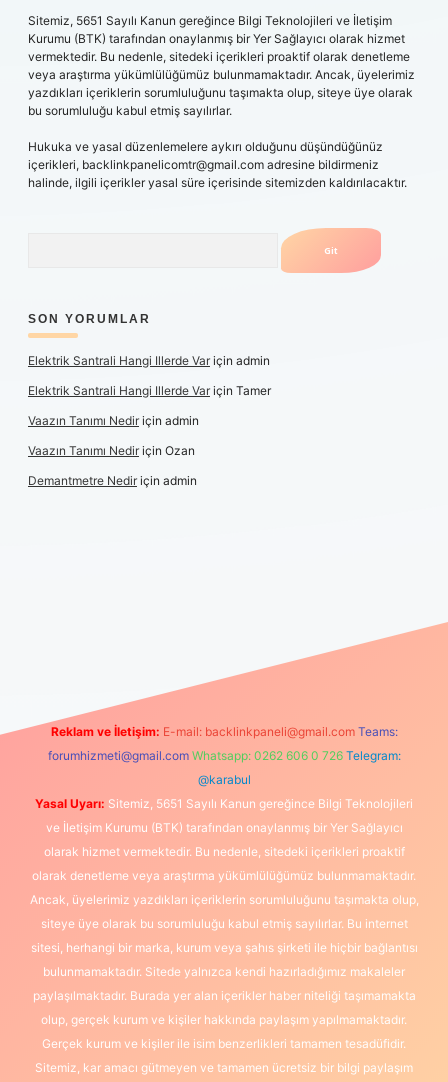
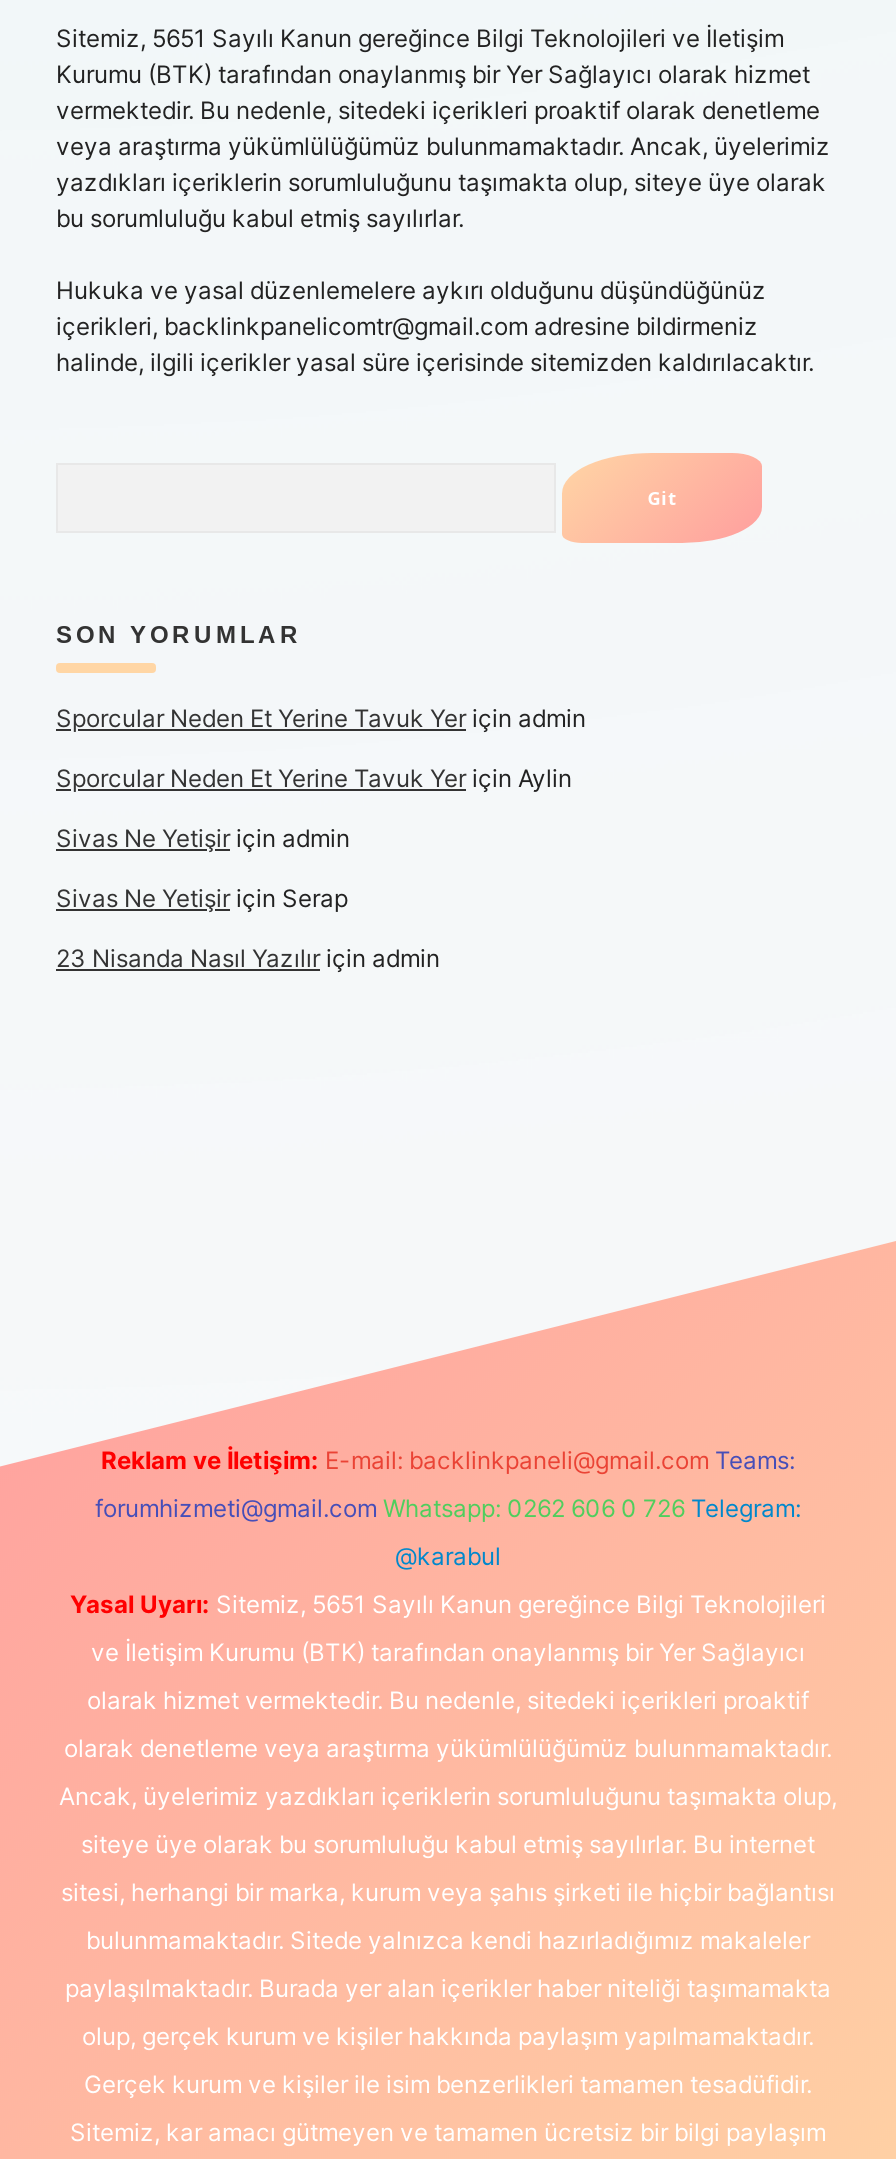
[28,353,270,368] Elektrik Santrali Hangi Illerde Var için admin -> [56,703,586,733] Sporcular Neden Et Yerine Tavuk Yer için admin
[28,383,271,398] Elektrik Santrali Hangi Illerde Var için Tamer -> [56,763,572,793] Sporcular Neden Et Yerine Tavuk Yer için Aylin
[28,413,199,428] Vaazın Tanımı Nedir için admin -> [56,823,350,853] Sivas Ne Yetişir için admin
[28,443,195,458] Vaazın Tanımı Nedir için Ozan -> [56,883,348,913] Sivas Ne Yetişir için Serap
[28,473,197,488] Demantmetre Nedir için admin -> [56,943,440,973] 23 Nisanda Nasıl Yazılır için admin

